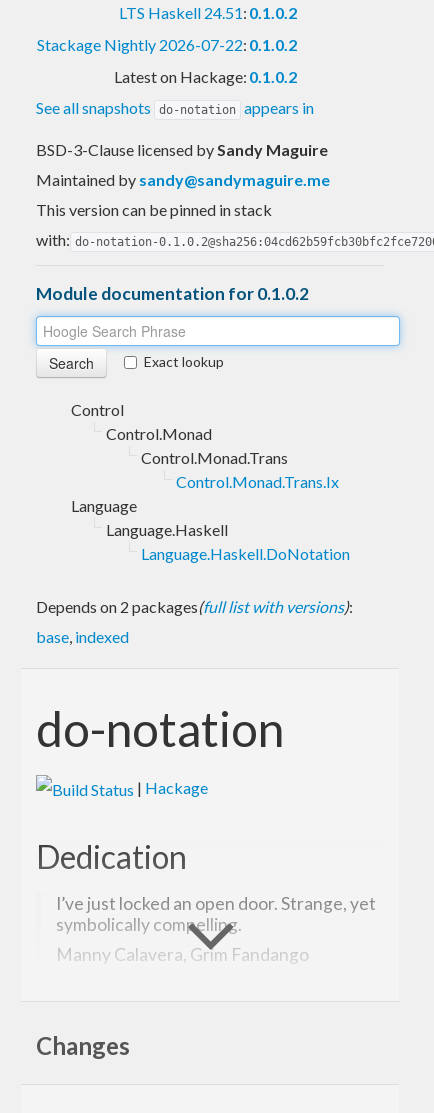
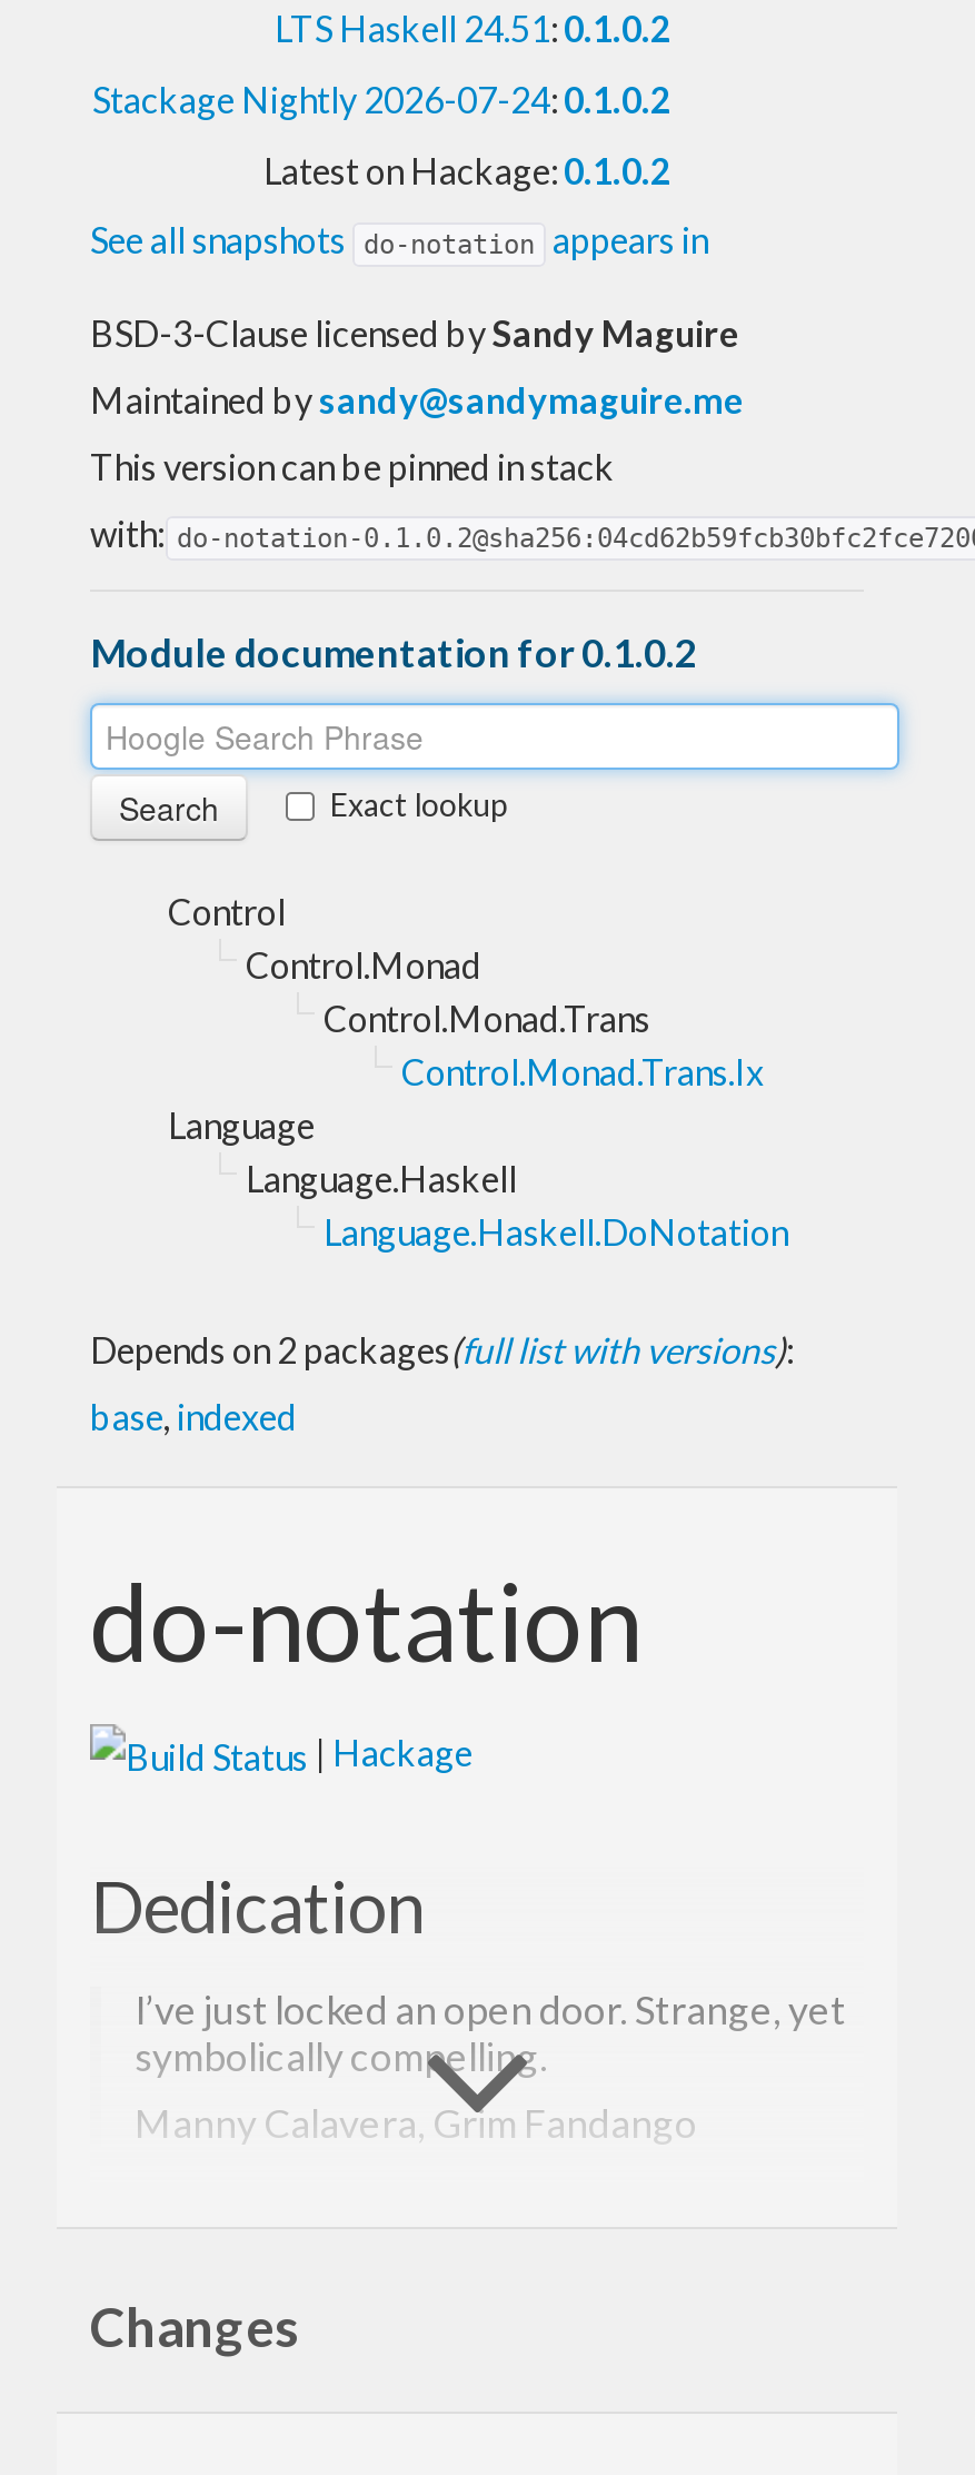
[37,35,297,54] Stackage Nightly 2026-07-22: 0.1.0.2 -> [92,78,670,120] Stackage Nightly 2026-07-24: 0.1.0.2

